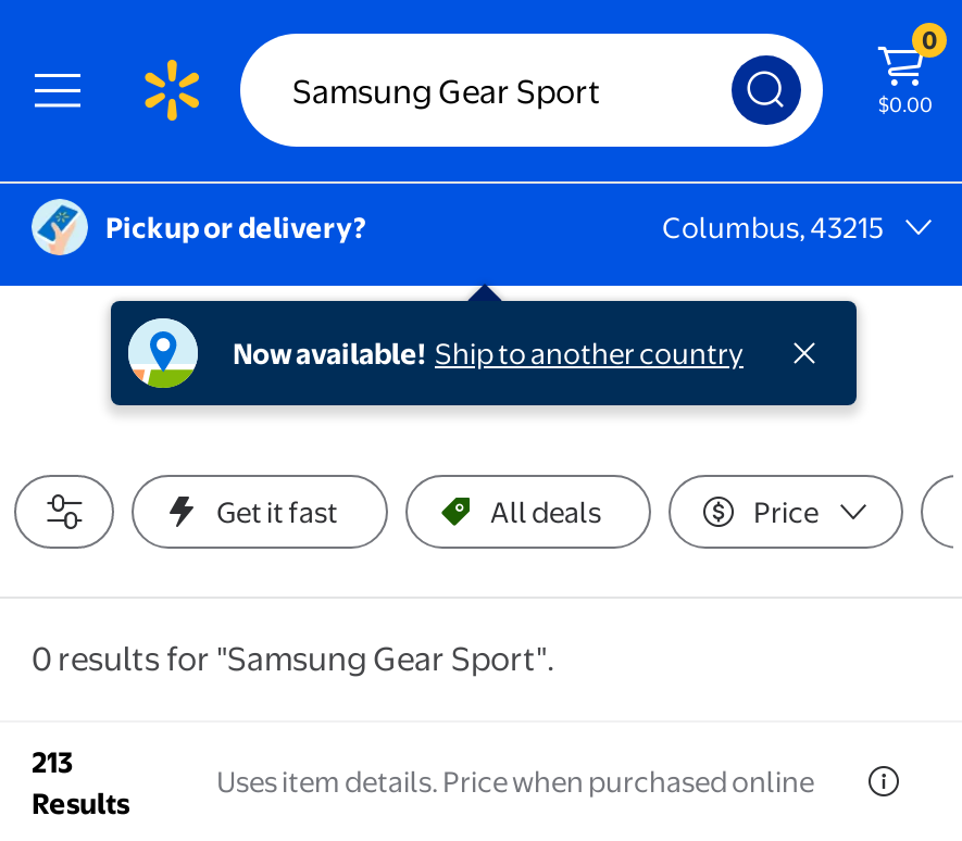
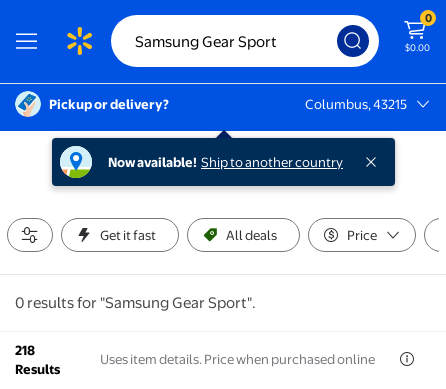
[32,744,73,779] 213 -> [15,342,35,358] 218

